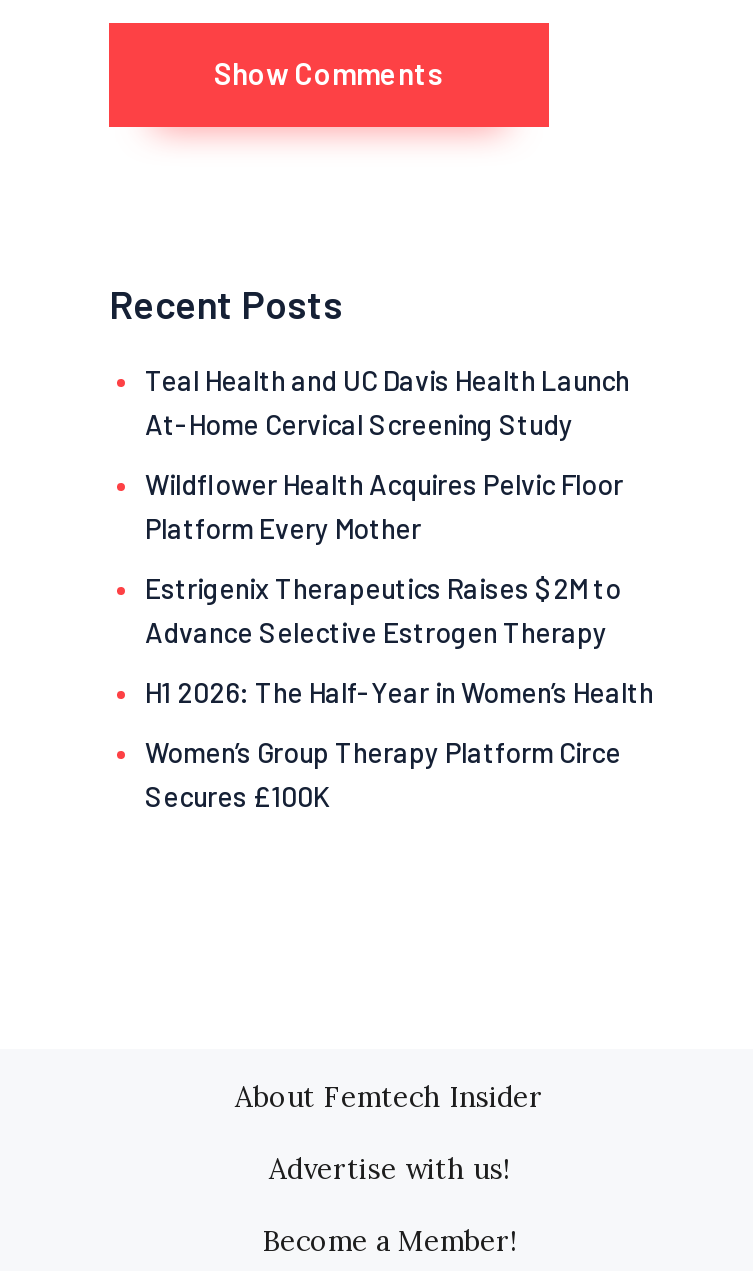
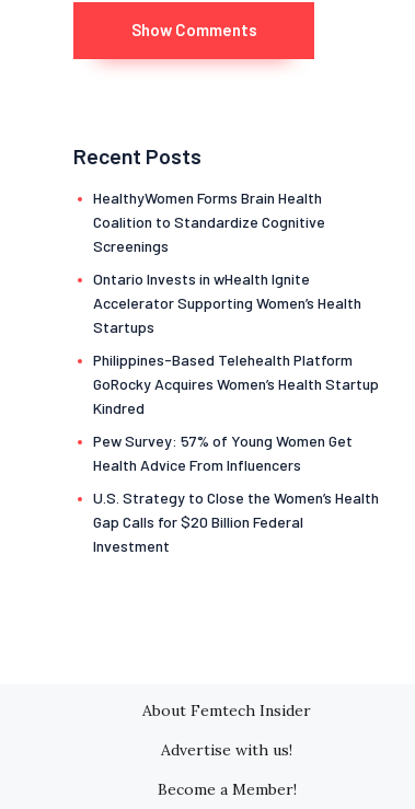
[145,363,629,441] Teal Health and UC Davis Health Launch | At-Home Cervical Screening Study -> [93,189,325,255] HealthyWomen Forms Brain Health | Coalition to Standardize Cognitive | Screenings
[145,467,623,545] Wildflower Health Acquires Pelvic Floor | Platform Every Mother -> [93,270,361,336] Ontario Invests in wHealth Ignite | Accelerator Supporting Women’s Health | Startups
[145,571,621,649] Estrigenix Therapeutics Raises $2M to | Advance Selective Estrogen Therapy -> [93,351,379,417] Philippines-Based Telehealth Platform | GoRocky Acquires Women’s Health Startup | Kindred
[145,675,653,709] H1 2026: The Half-Year in Women’s Health -> [93,432,353,474] Pew Survey: 57% of Young Women Get | Health Advice From Influencers
[145,735,621,813] Women’s Group Therapy Platform Circe | Secures £100K -> [93,488,379,555] U.S. Strategy to Close the Women’s Health | Gap Calls for $20 Billion Federal | Investment

